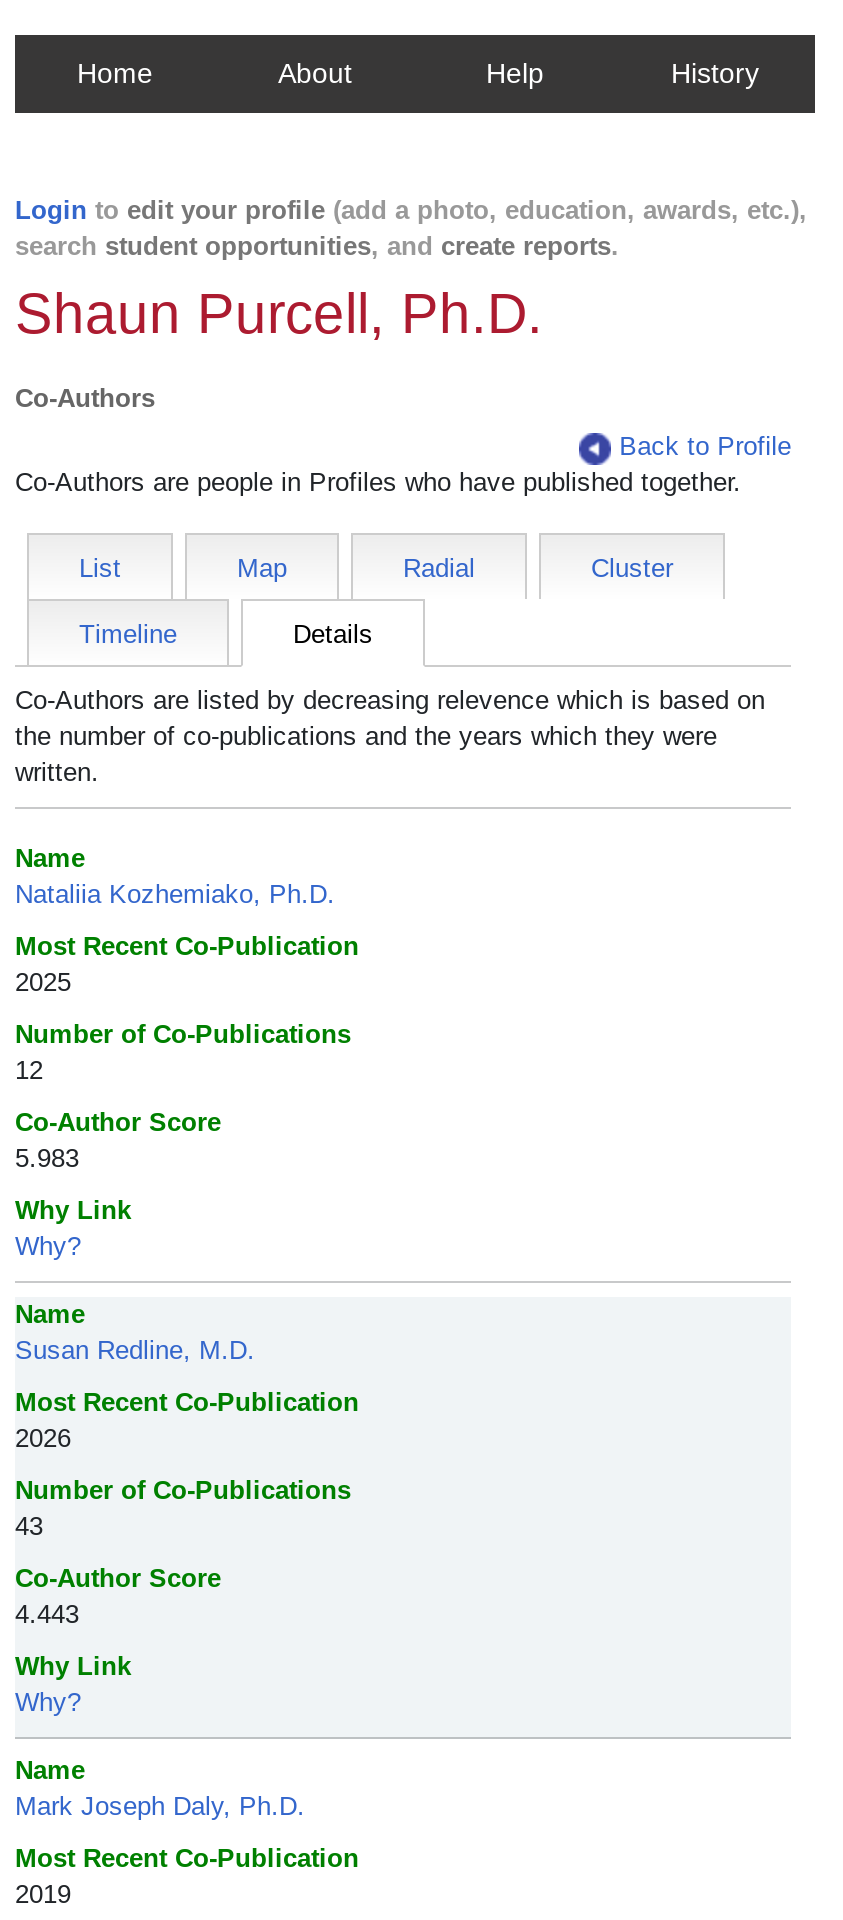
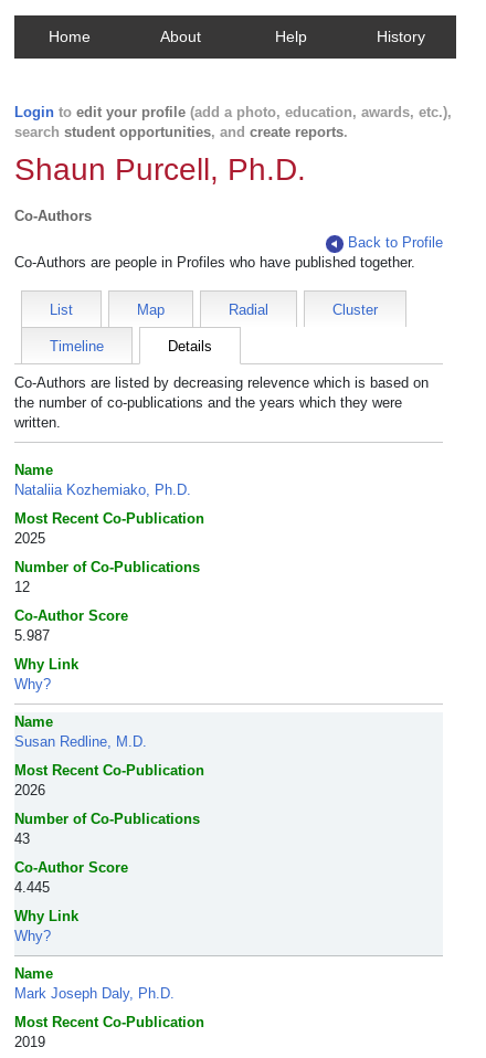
[15,1143,79,1173] 5.983 -> [14,627,50,644] 5.987
[15,1599,79,1629] 4.443 -> [14,879,50,896] 4.445

